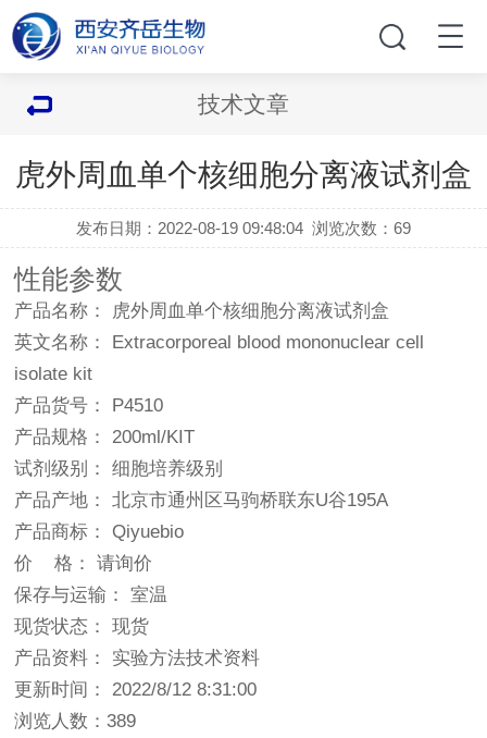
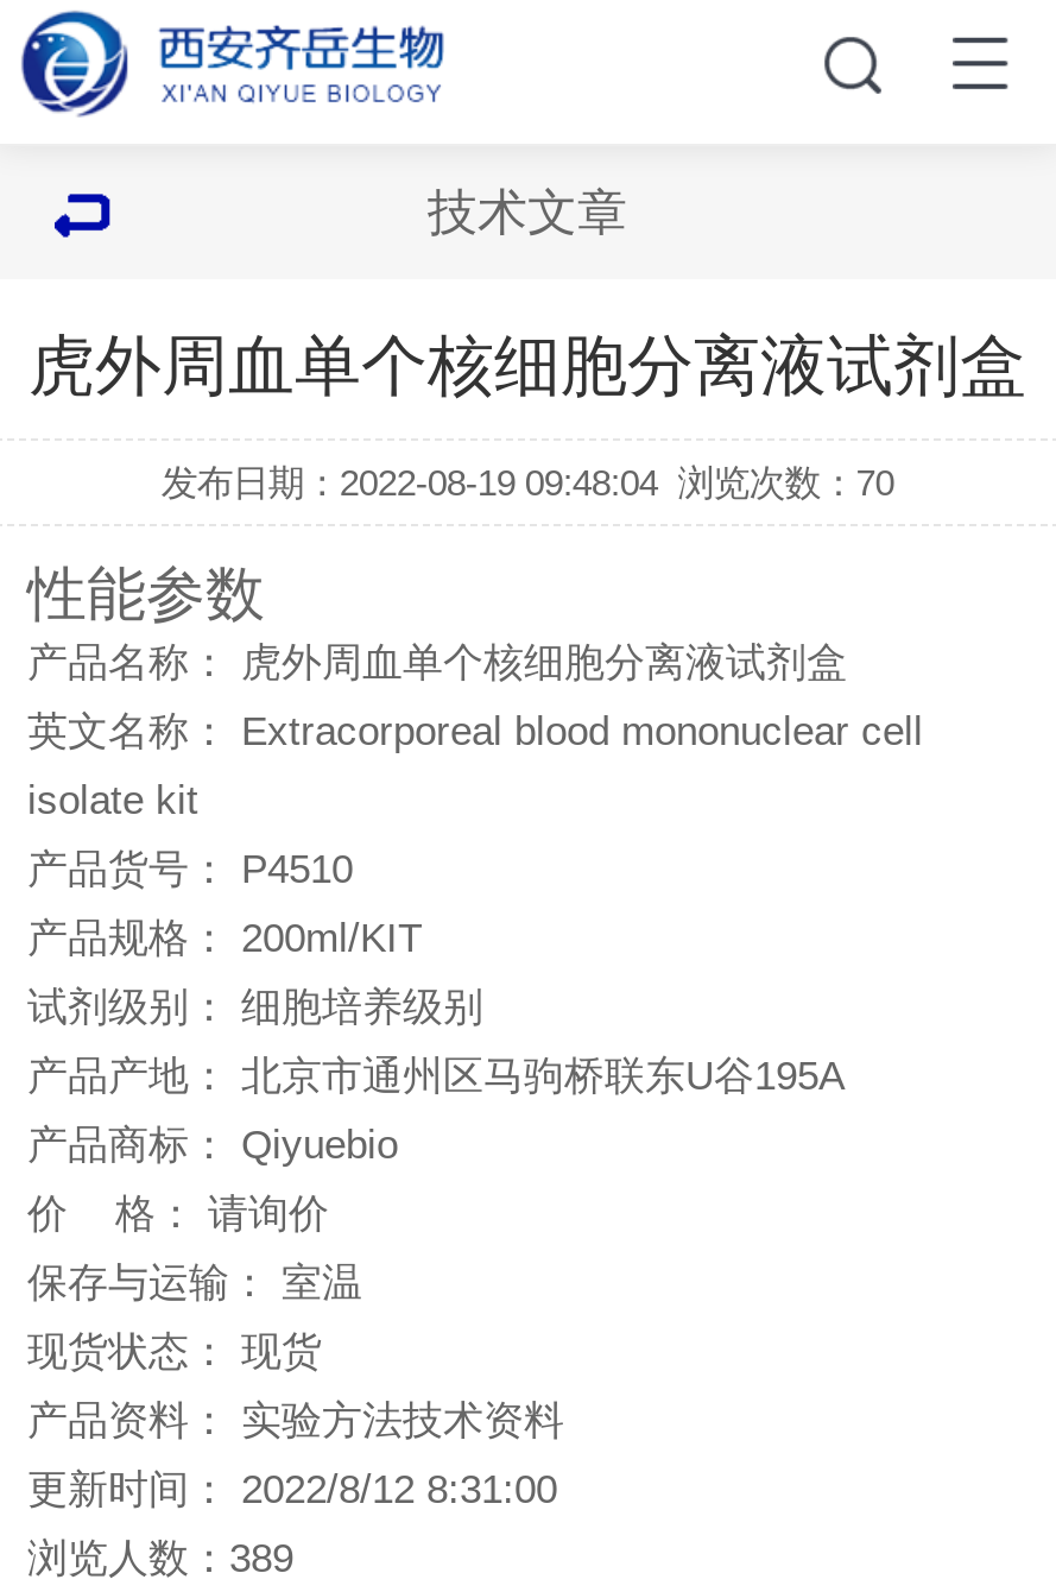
[76,219,411,237] 发布日期：2022-08-19 09:48:04 浏览次数：69 -> [161,462,894,503] 发布日期：2022-08-19 09:48:04 浏览次数：70

